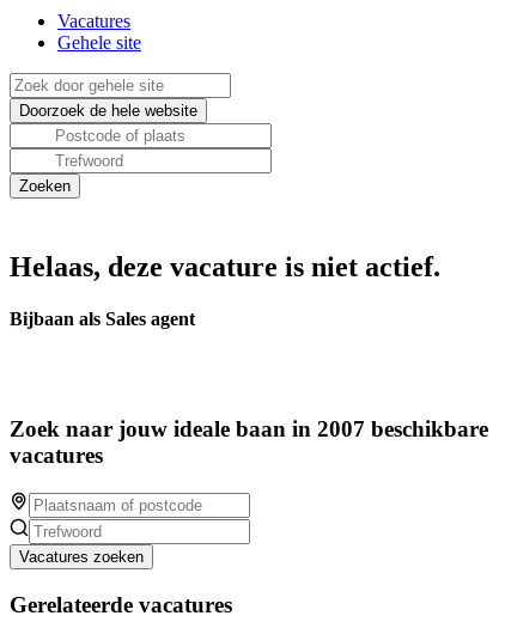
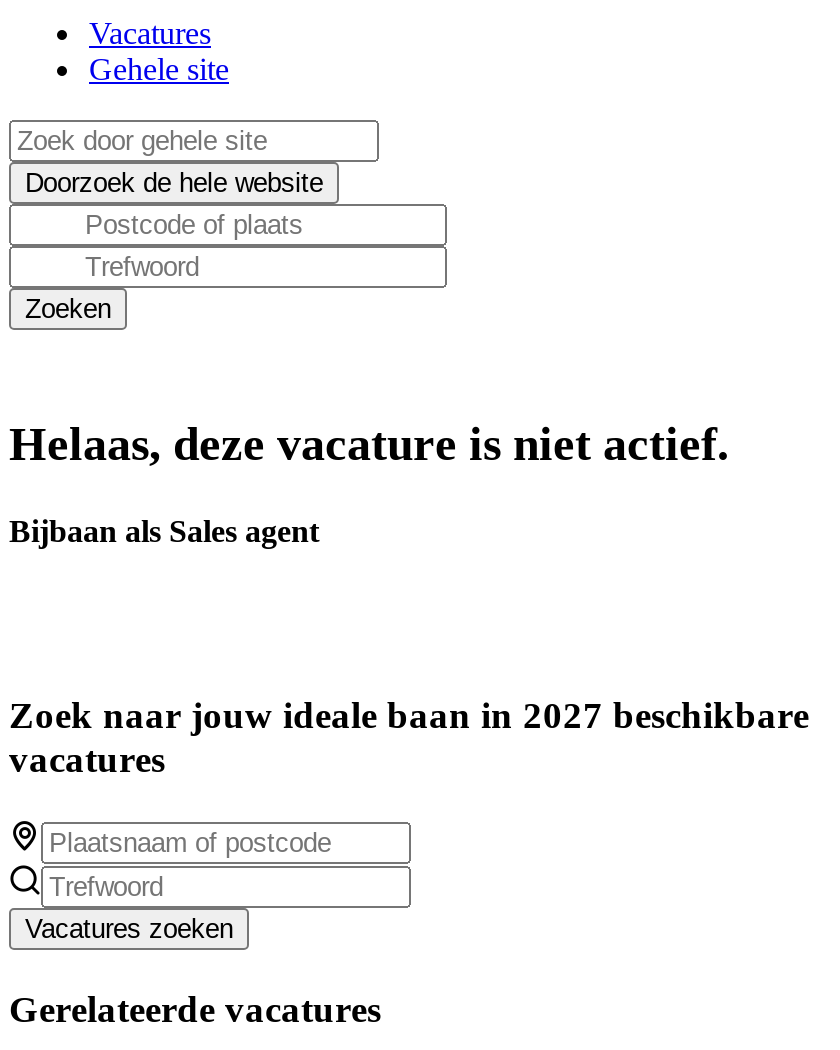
[10,417,488,442] Zoek naar jouw ideale baan in 2007 beschikbare -> [9,694,809,736] Zoek naar jouw ideale baan in 2027 beschikbare

